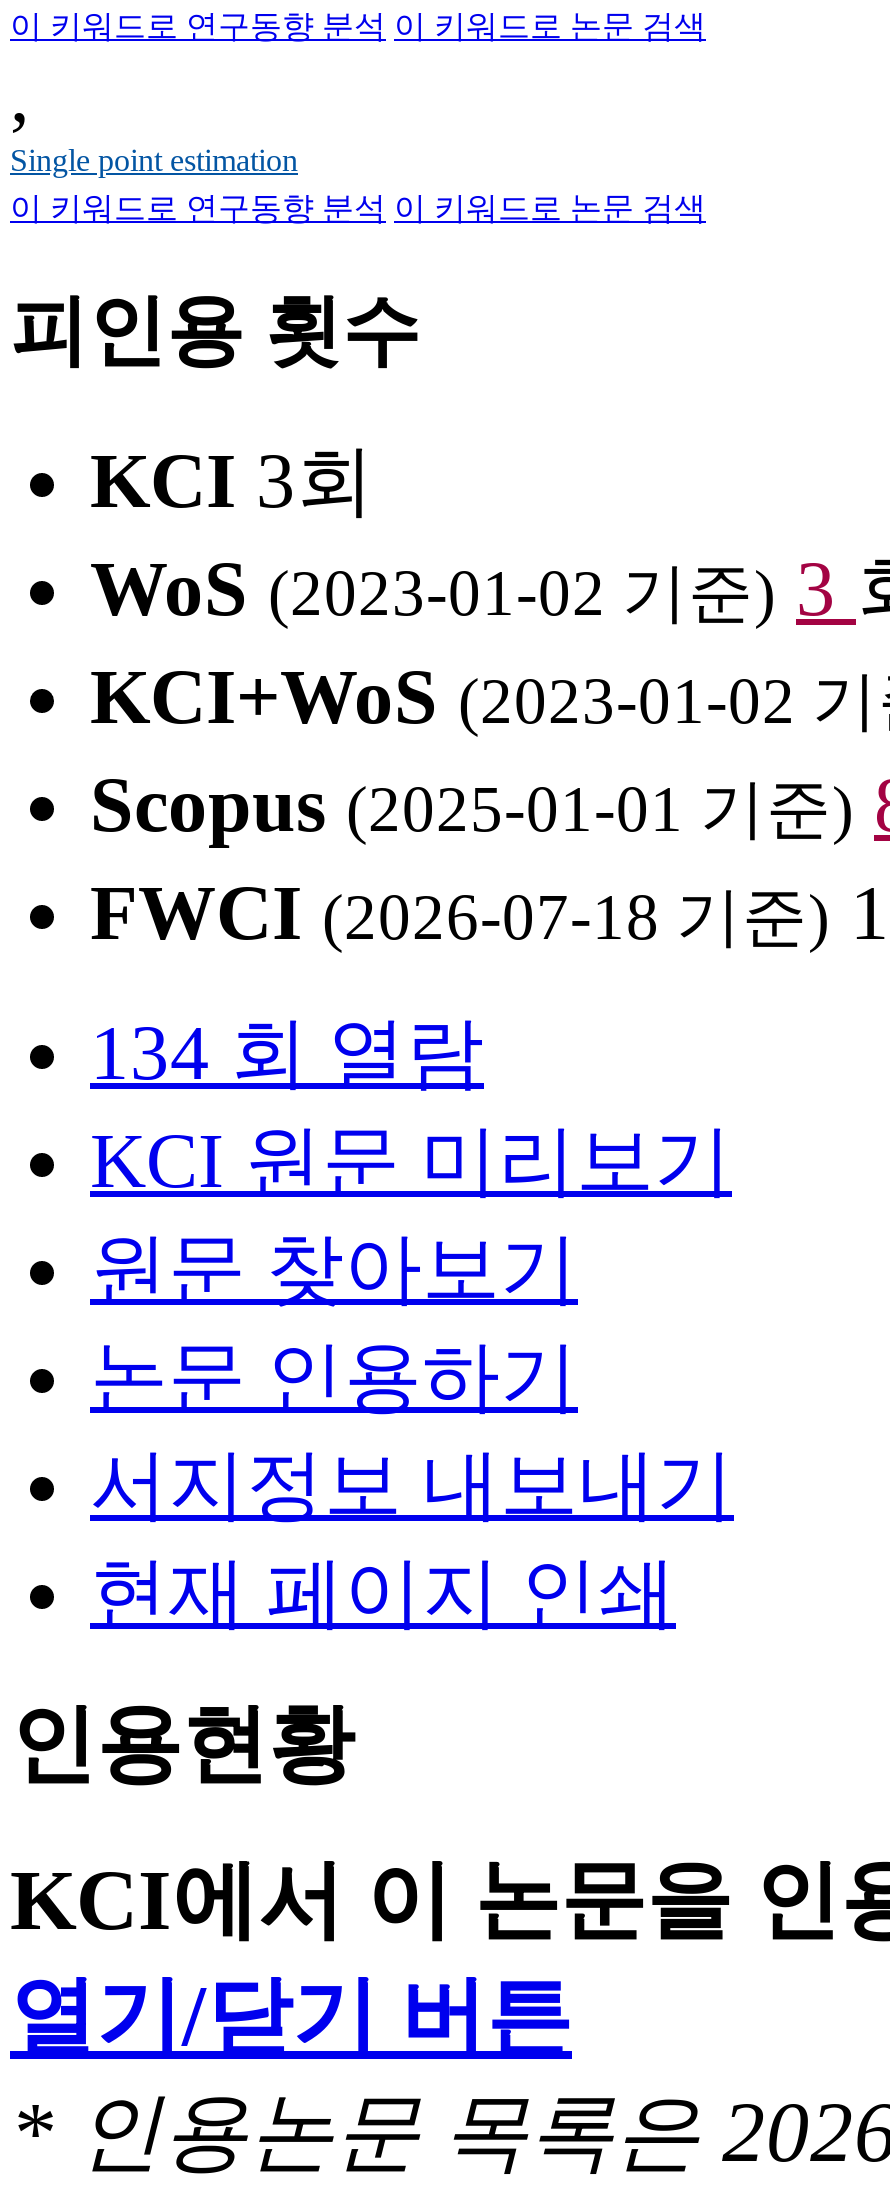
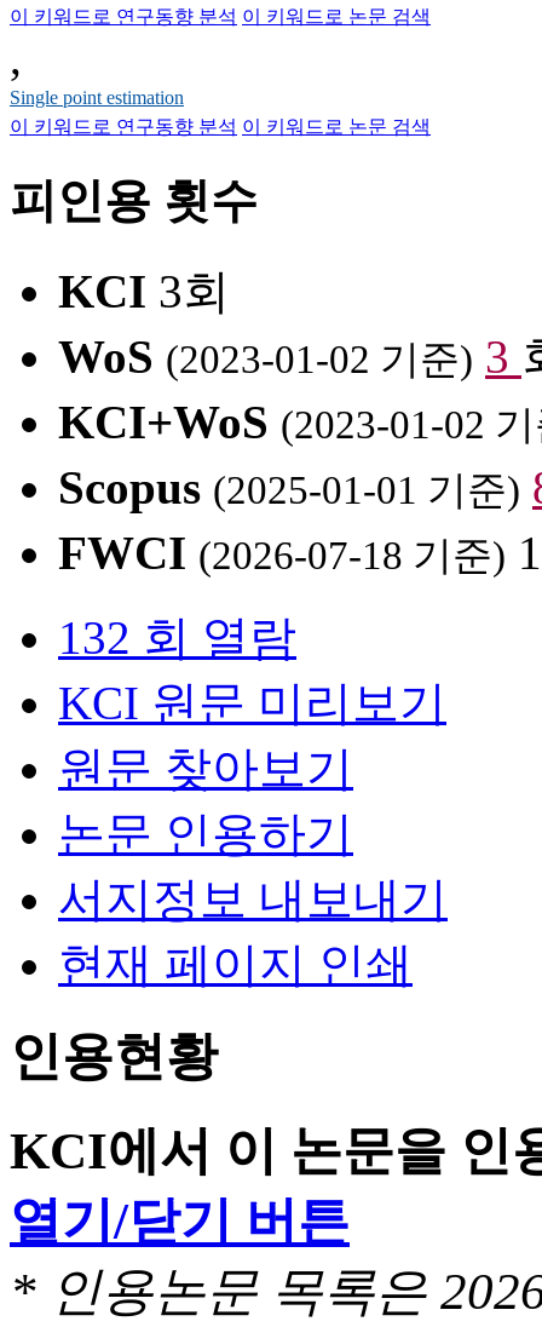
[90,1009,484,1095] 134 회 열람 -> [58,611,296,663] 132 회 열람

